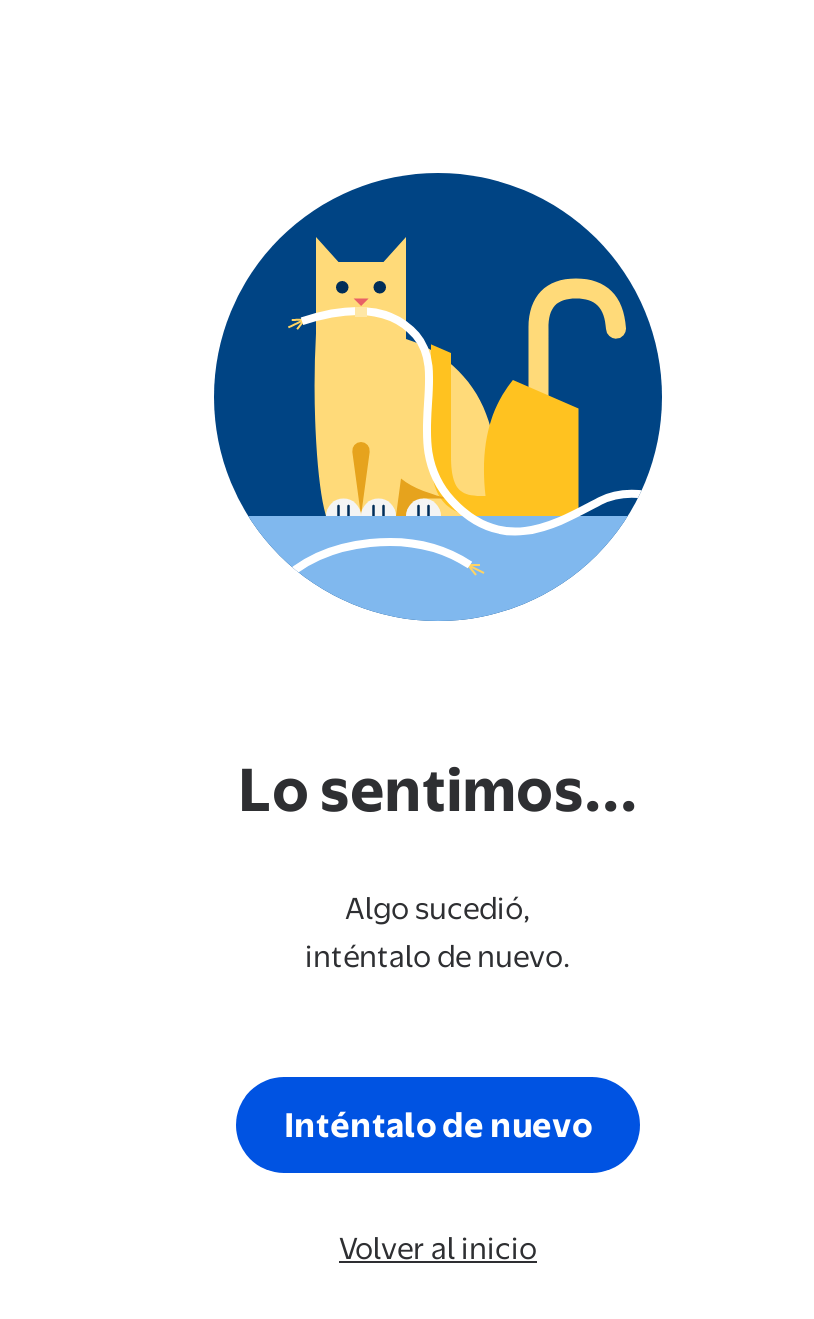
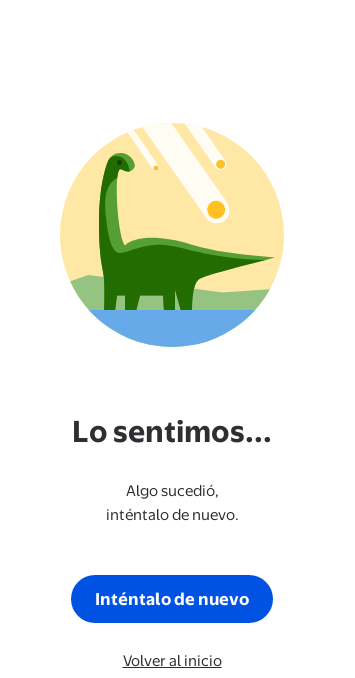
[212,171,664,577] [image] -> [60,123,284,324] [image]

